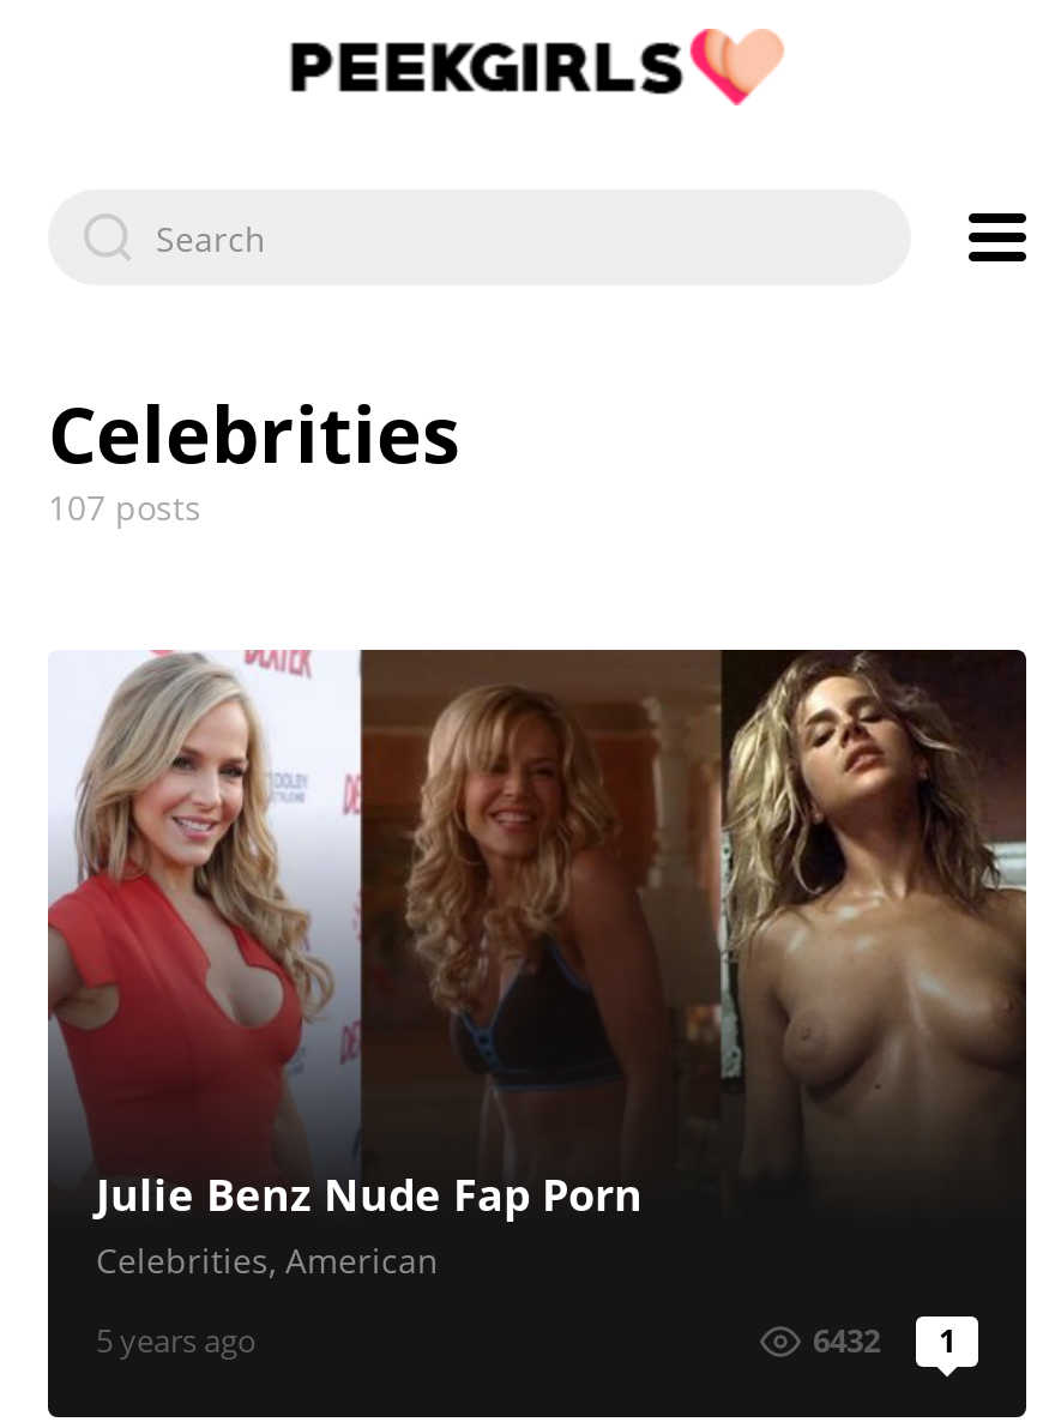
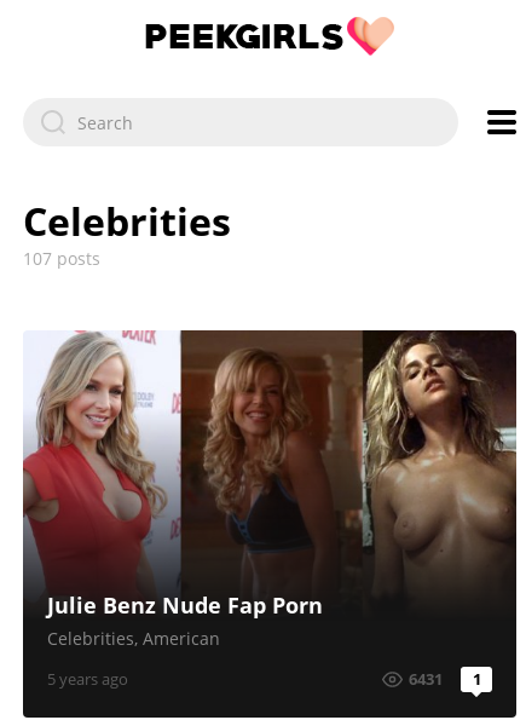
[813,1319,955,1362] 6432 1 -> [409,668,481,690] 6431 1

